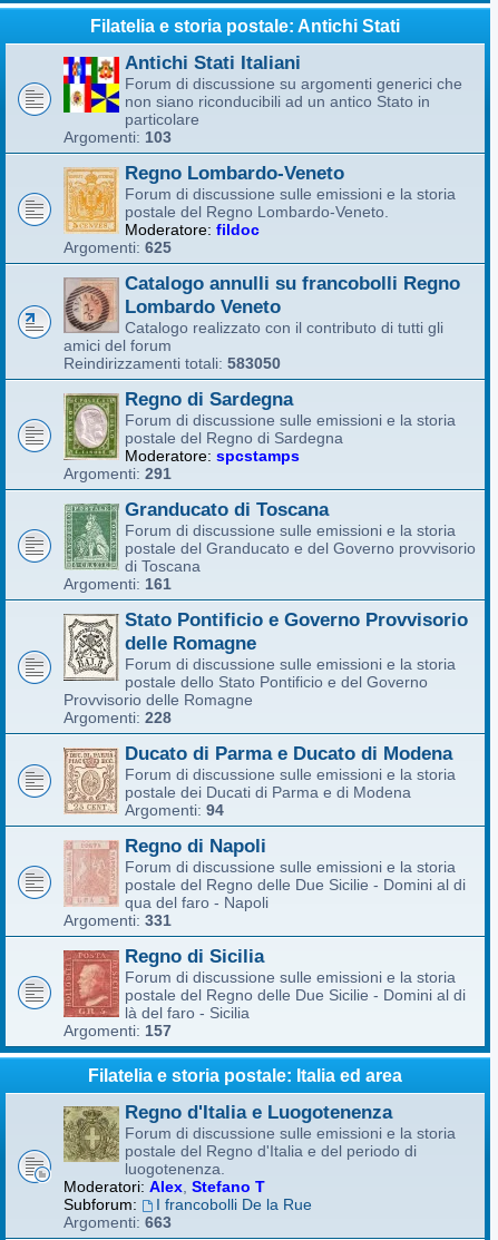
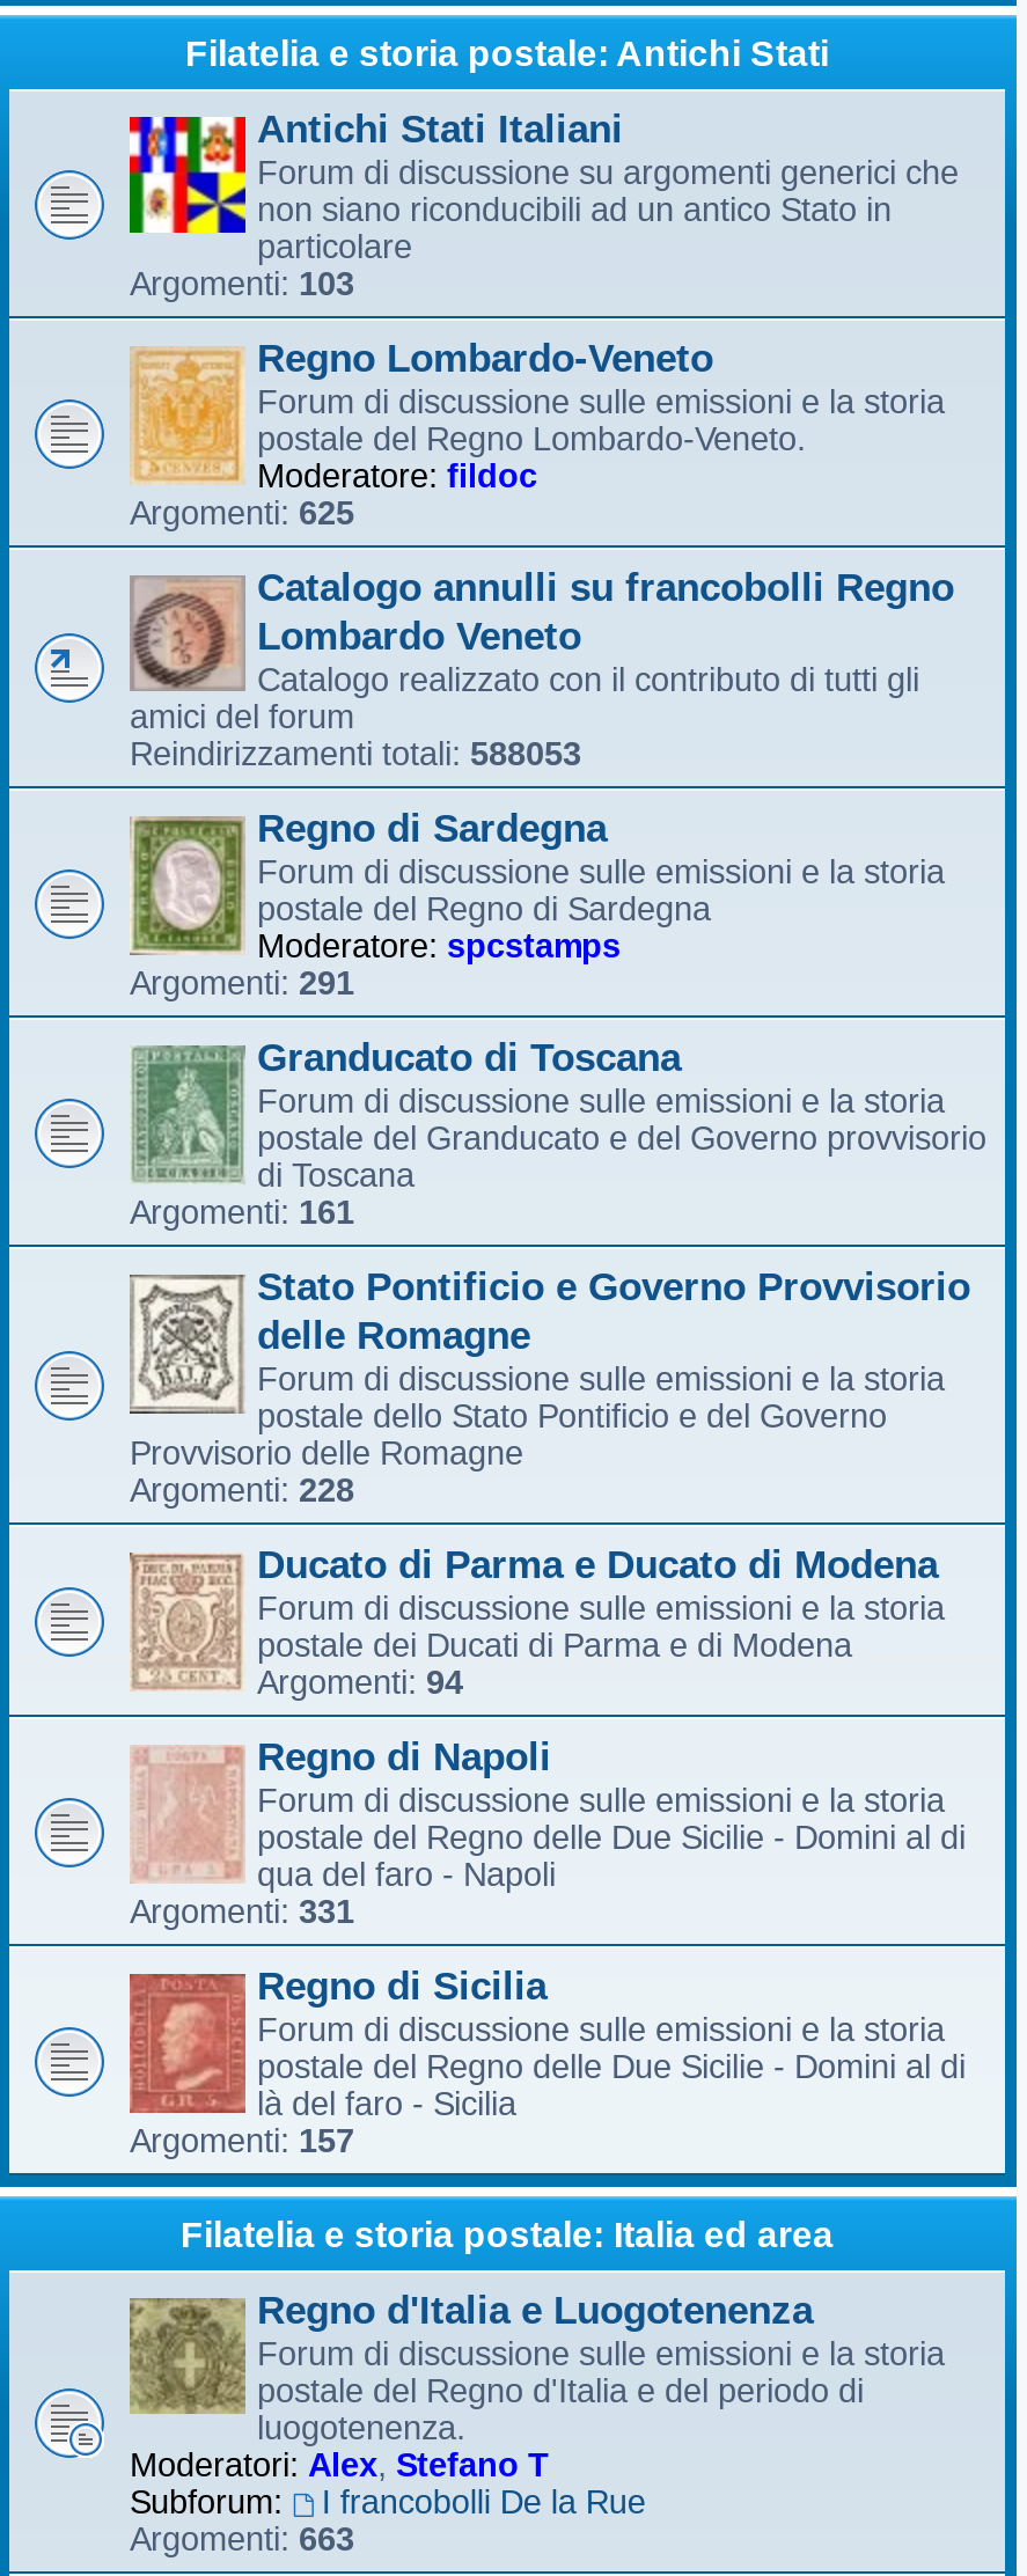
[64,354,281,372] Reindirizzamenti totali: 583050 -> [130,735,581,772] Reindirizzamenti totali: 588053

